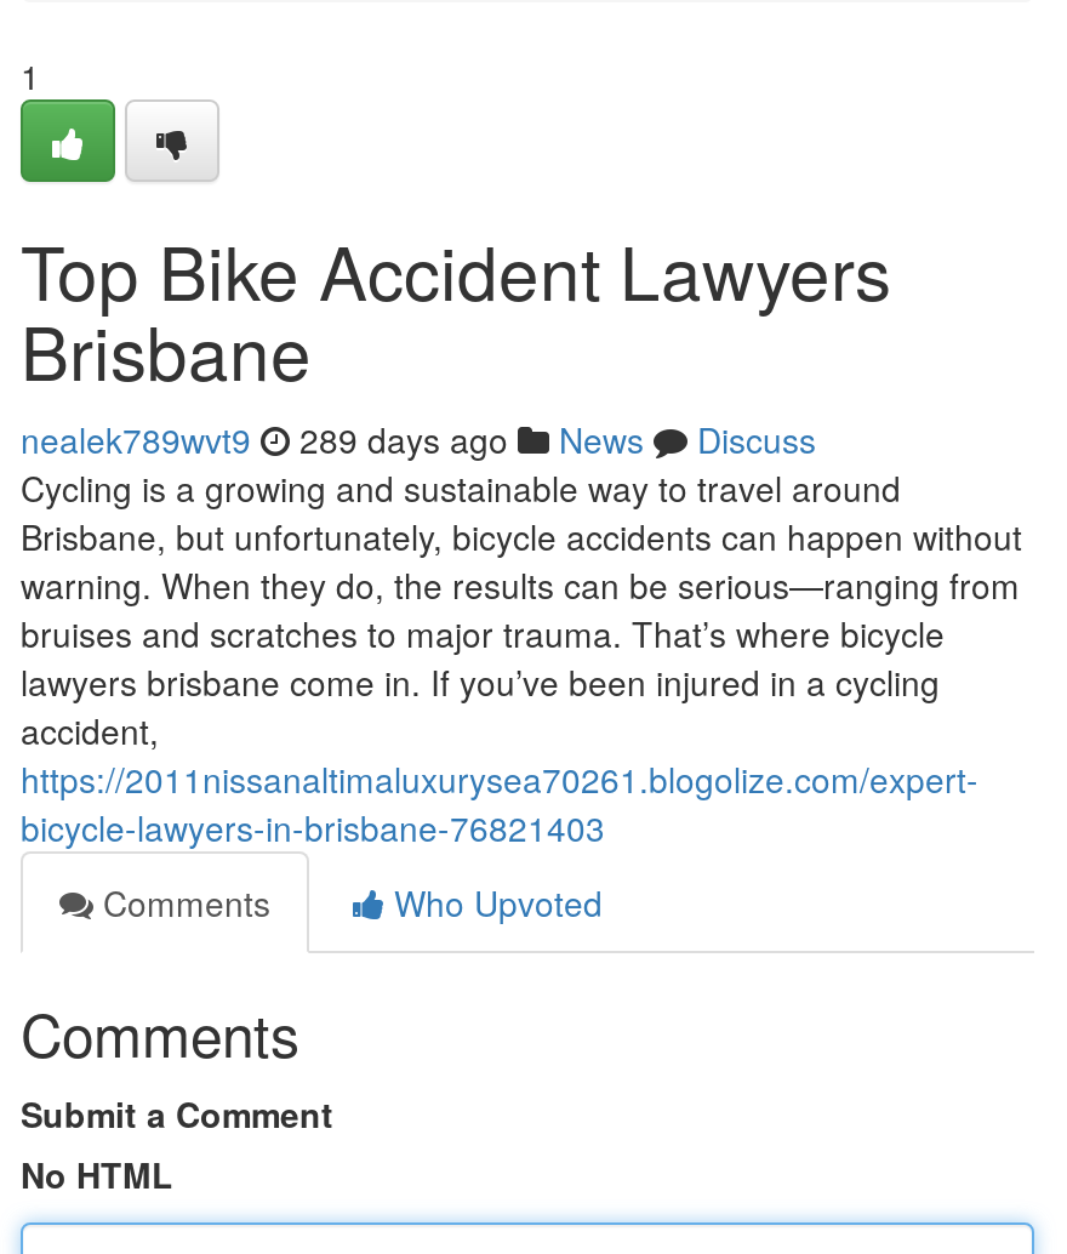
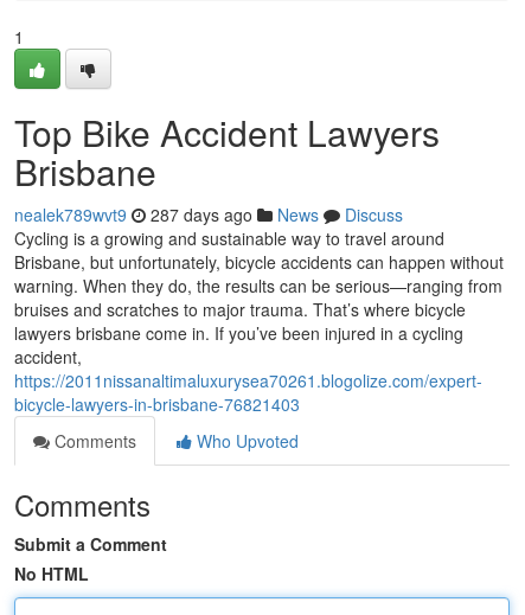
[21,415,816,463] nealek789wvt9 289 days ago News Discuss -> [14,203,403,226] nealek789wvt9 287 days ago News Discuss

